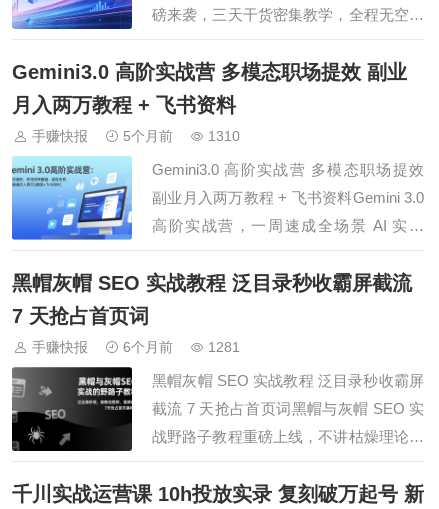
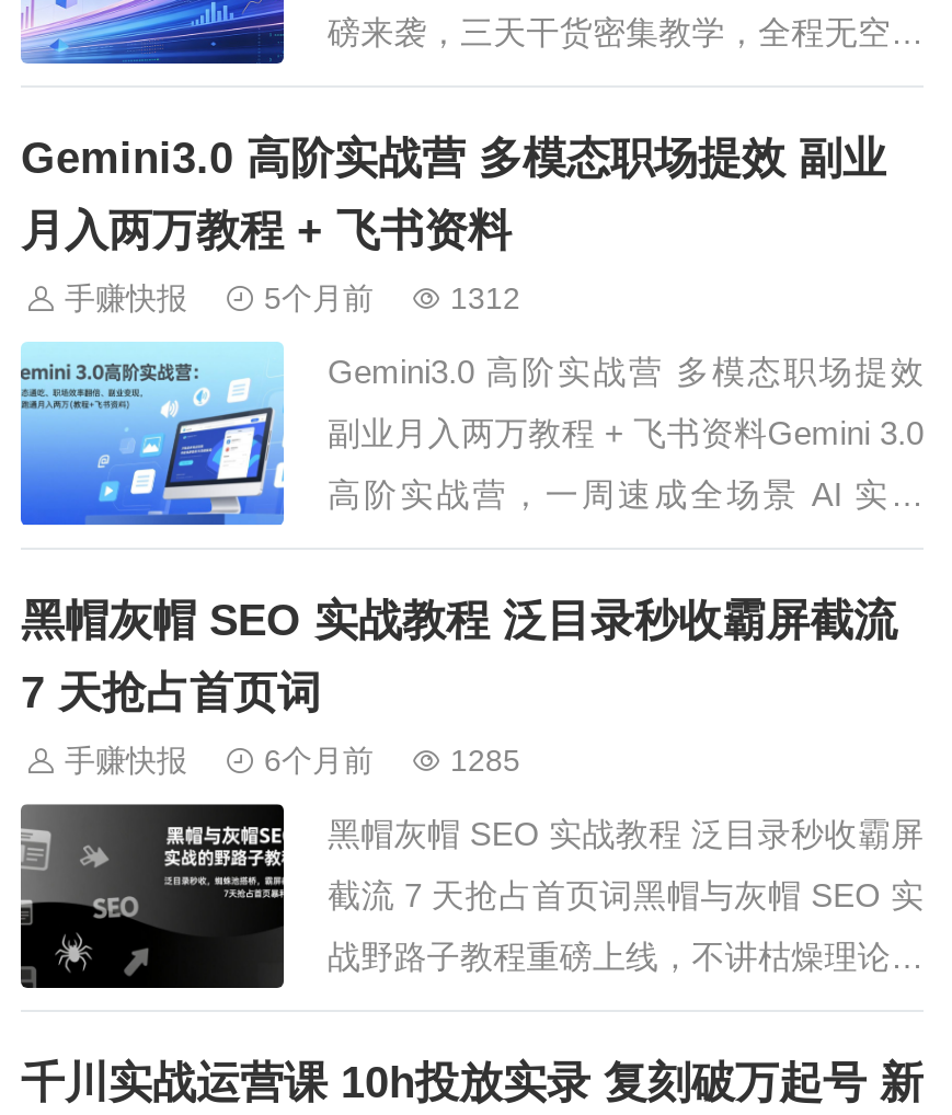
[208,128,240,144] 1310 -> [450,280,520,315] 1312
[208,339,240,355] 1281 -> [450,743,520,778] 1285

